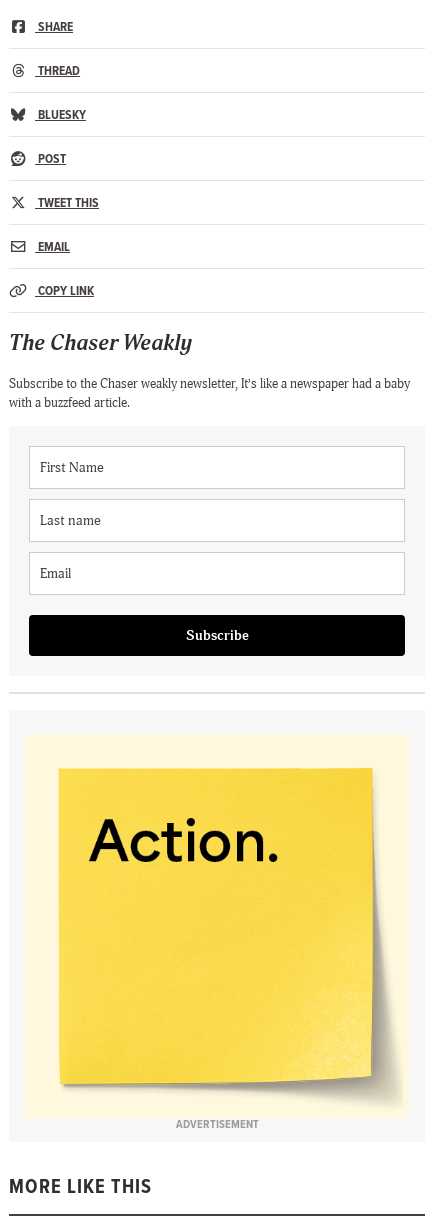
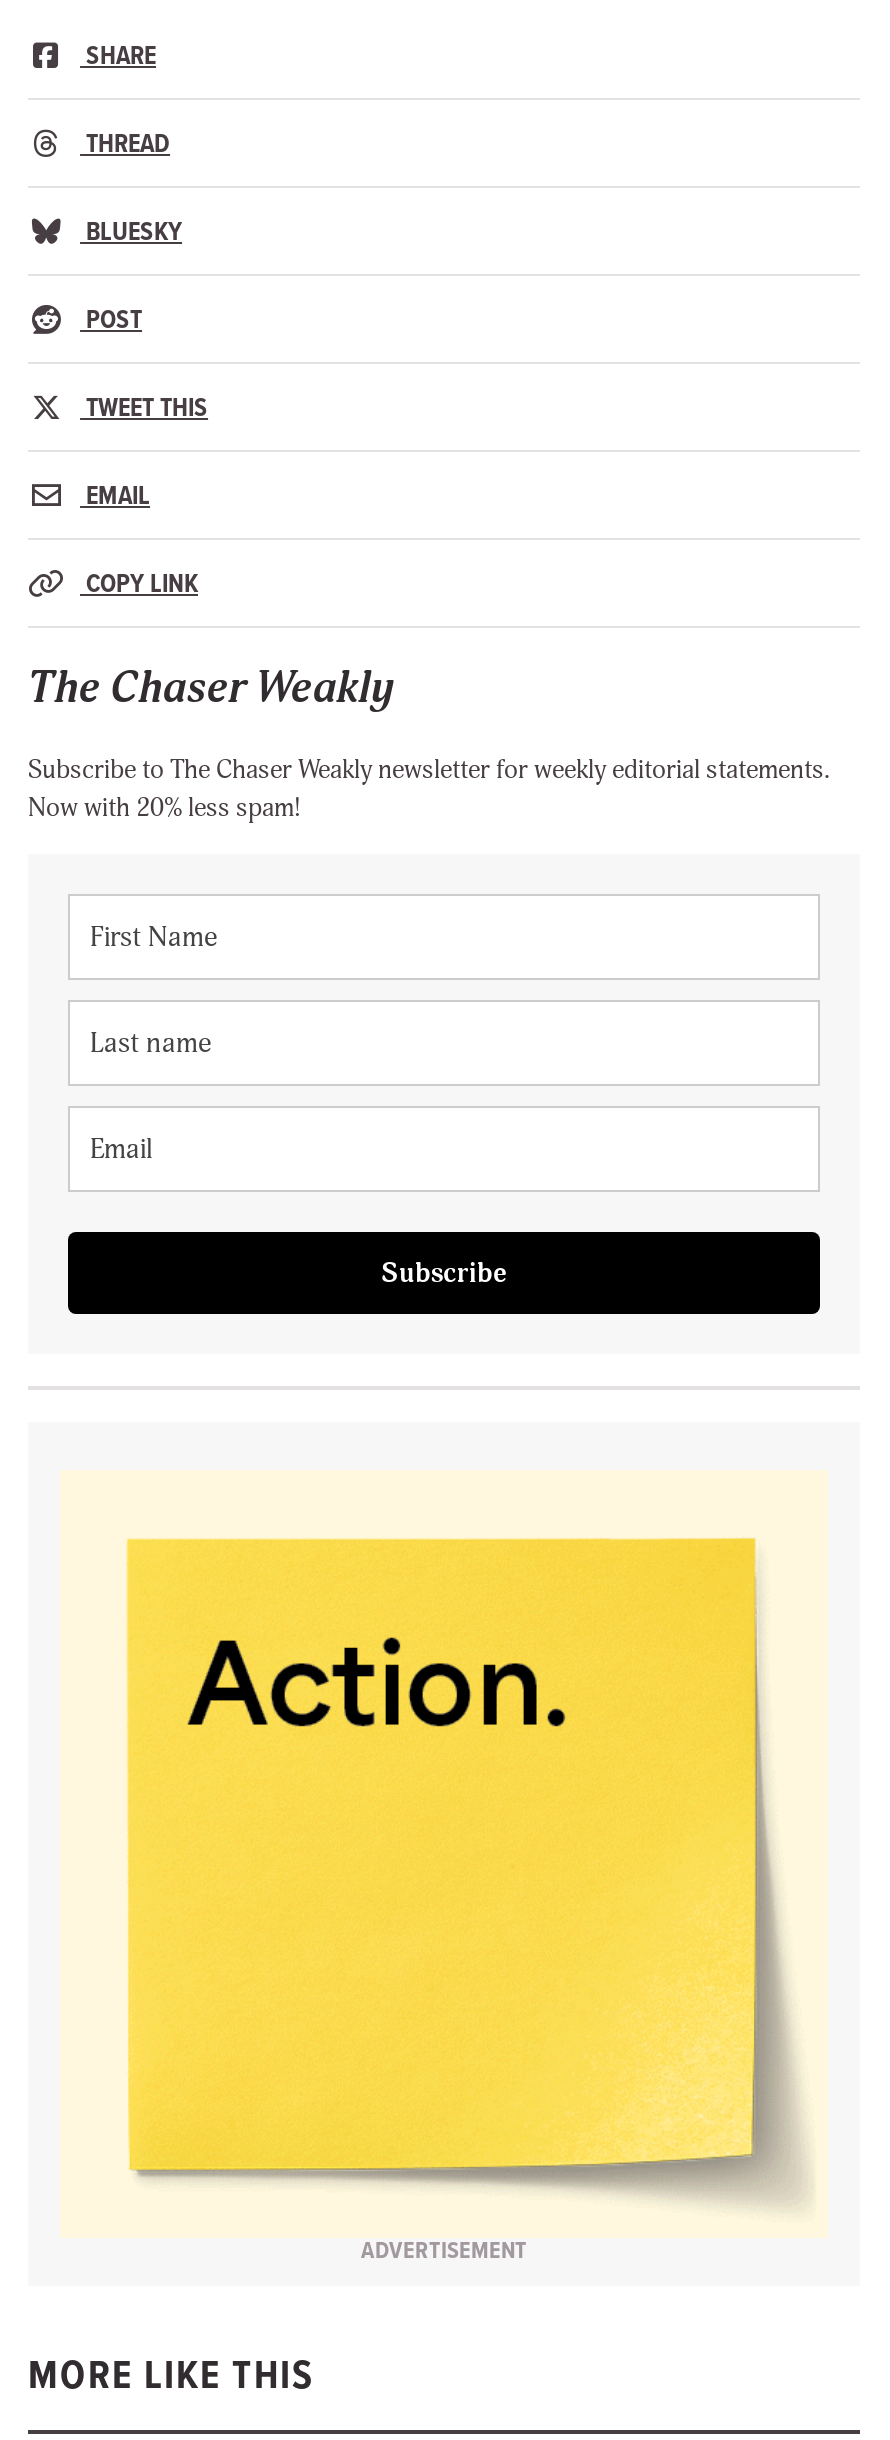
[9,376,410,411] Subscribe to the Chaser weakly newsletter, It’s like a newspaper had a baby | with a buzzfeed article. -> [28,754,830,824] Subscribe to The Chaser Weakly newsletter for weekly editorial statements. | Now with 20% less spam!

